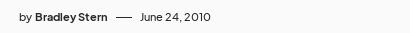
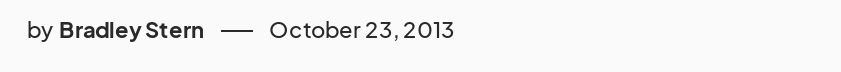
[140,10,211,23] June 24, 2010 -> [269,17,455,43] October 23, 2013

